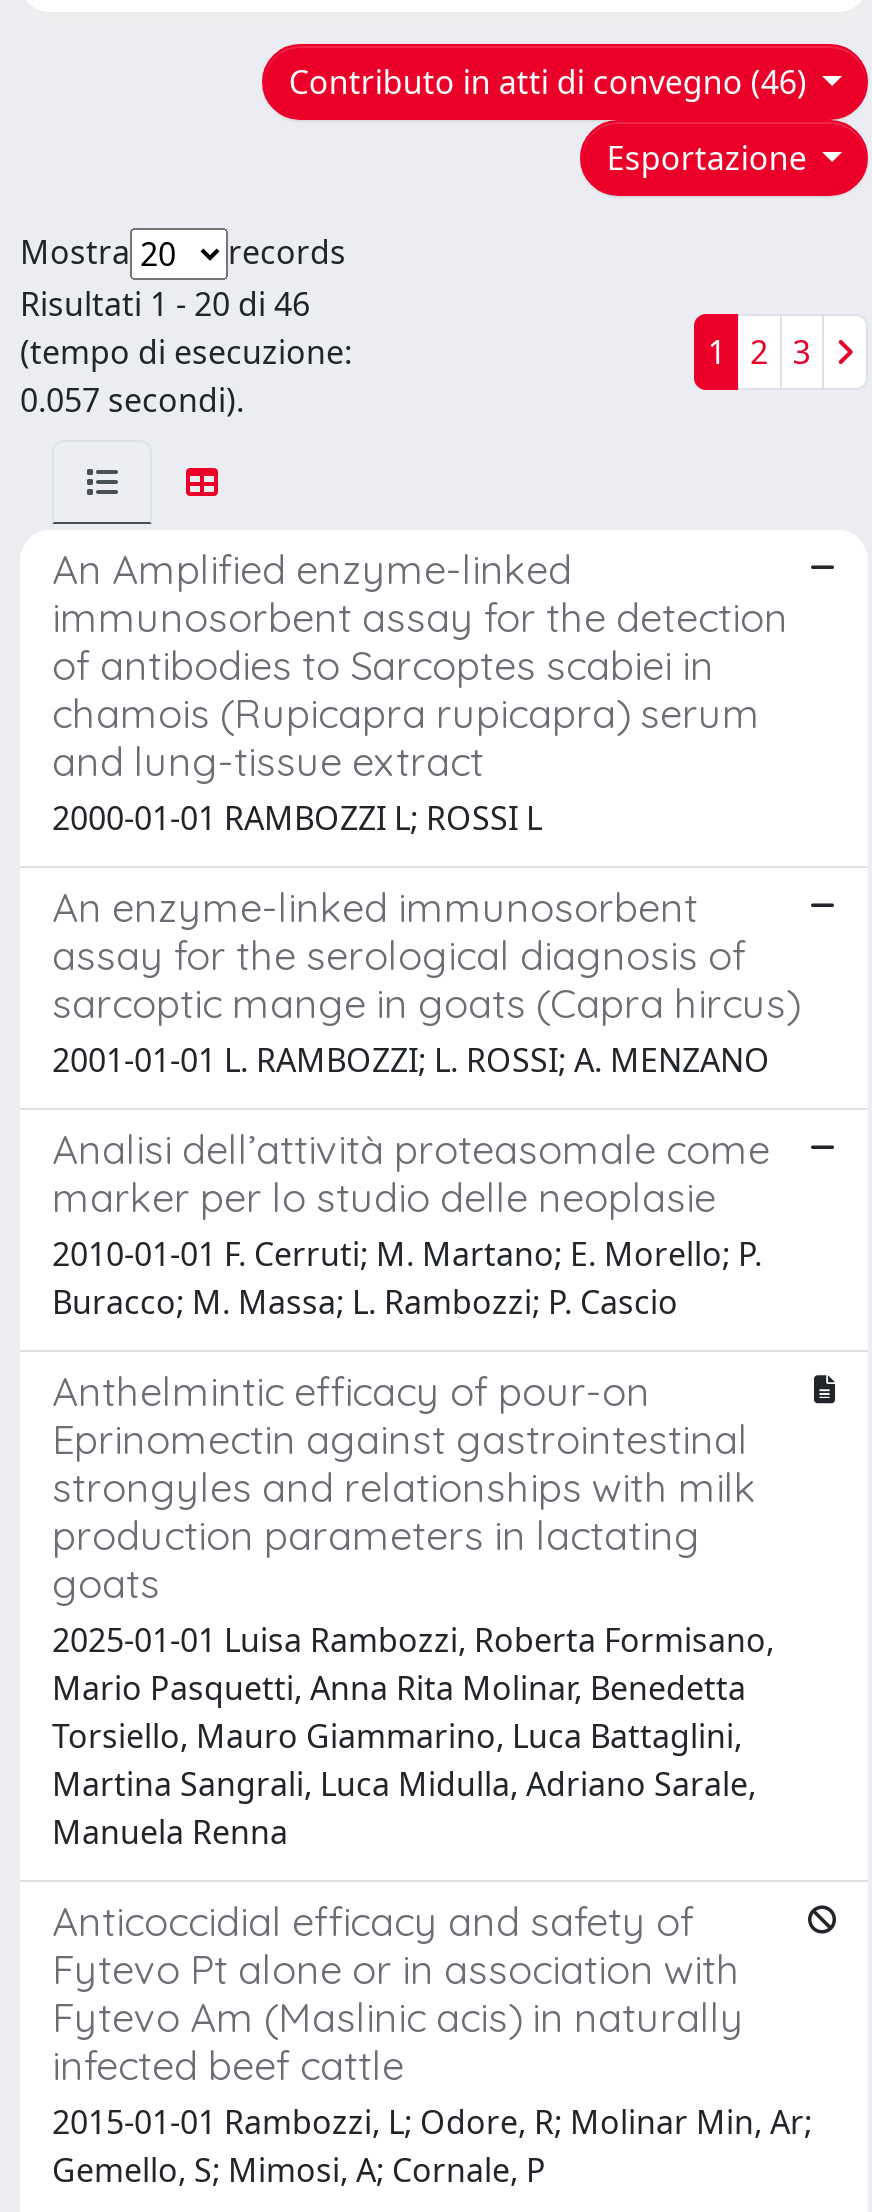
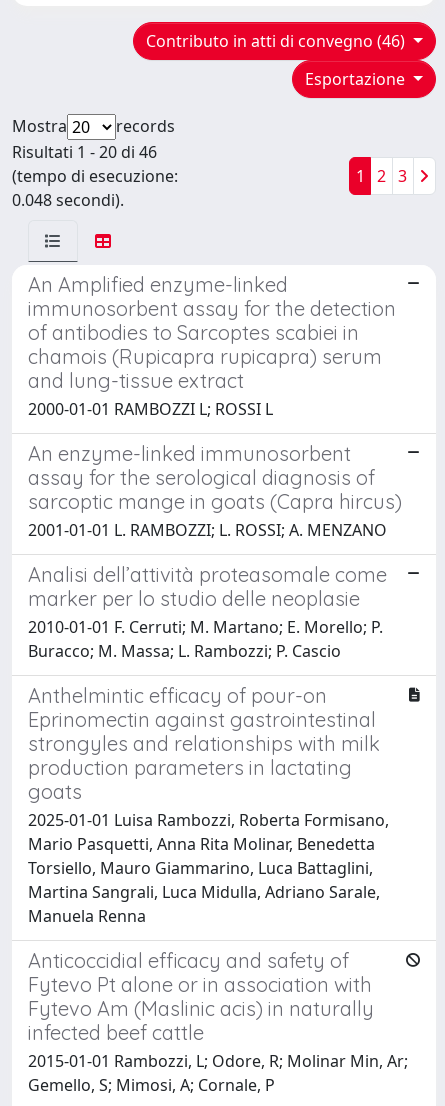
[20,378,244,422] 0.057 secondi). -> [12,189,124,211] 0.048 secondi).

